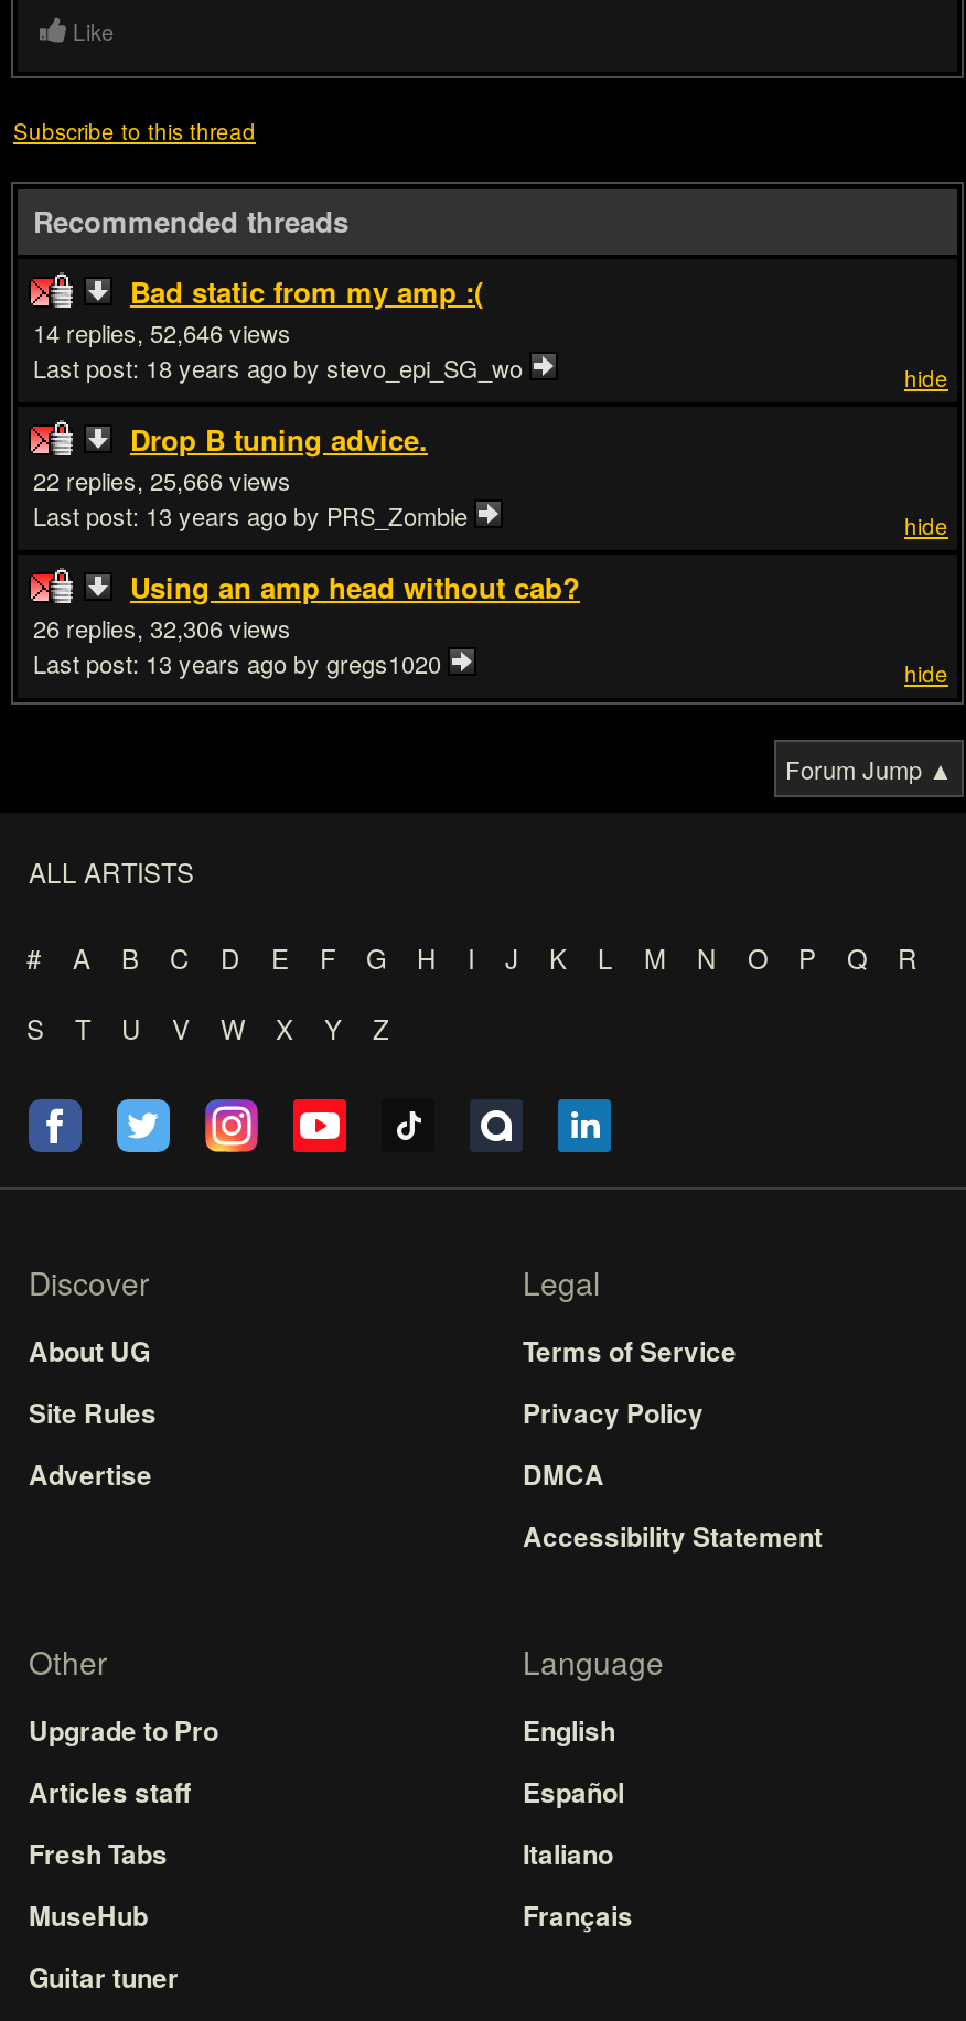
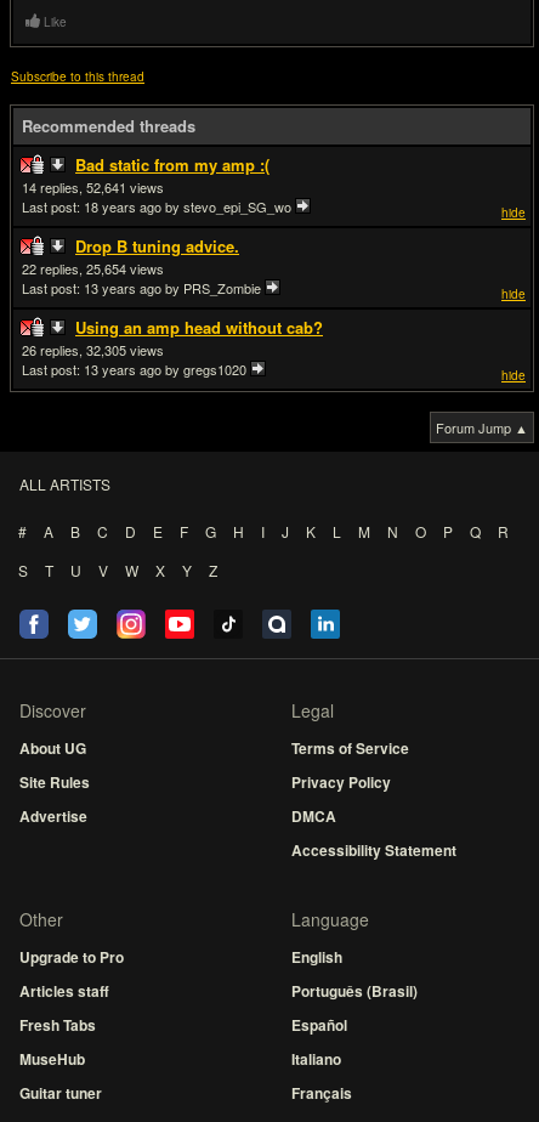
[150,314,223,350] 52,646 -> [86,177,126,197] 52,641
[150,462,223,497] 25,666 -> [86,259,126,278] 25,654
[150,610,223,645] 32,306 -> [86,340,126,359] 32,305
moved [523,1772,633,1935] -> [291,1014,352,1104]: Español | Italiano | Français
none -> [291,980,418,1002] Português (Brasil)

